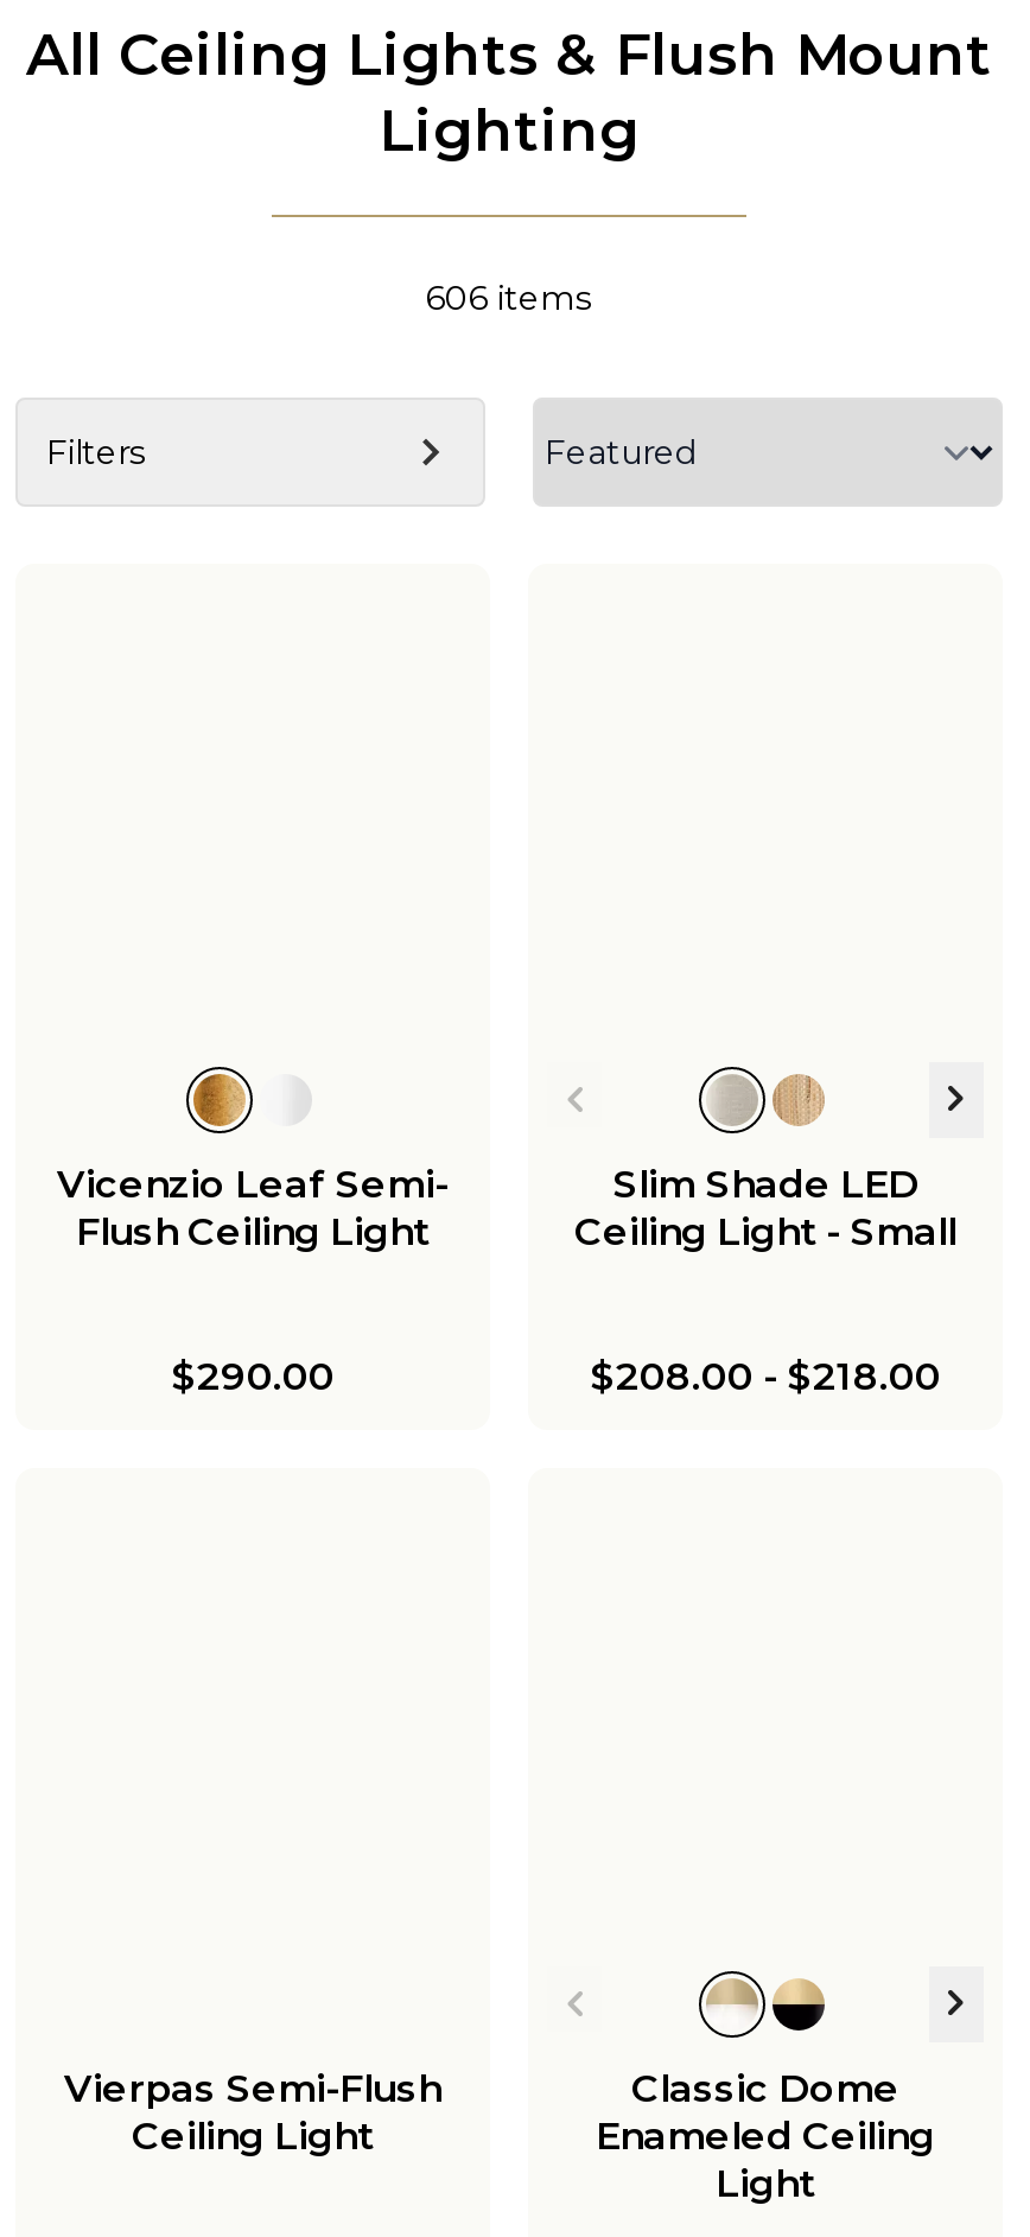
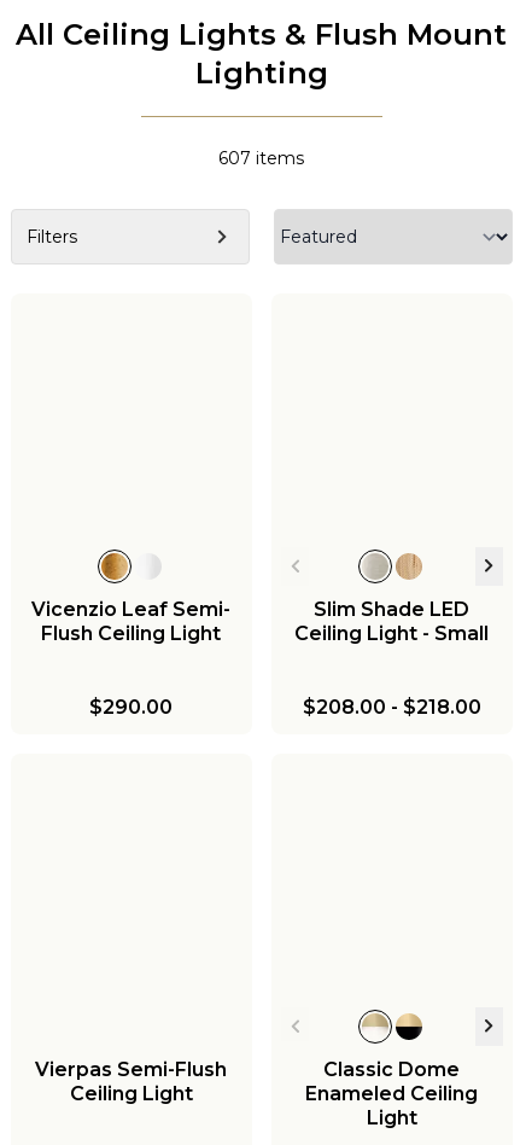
[426,277,592,319] 606 items -> [219,147,305,169] 607 items

